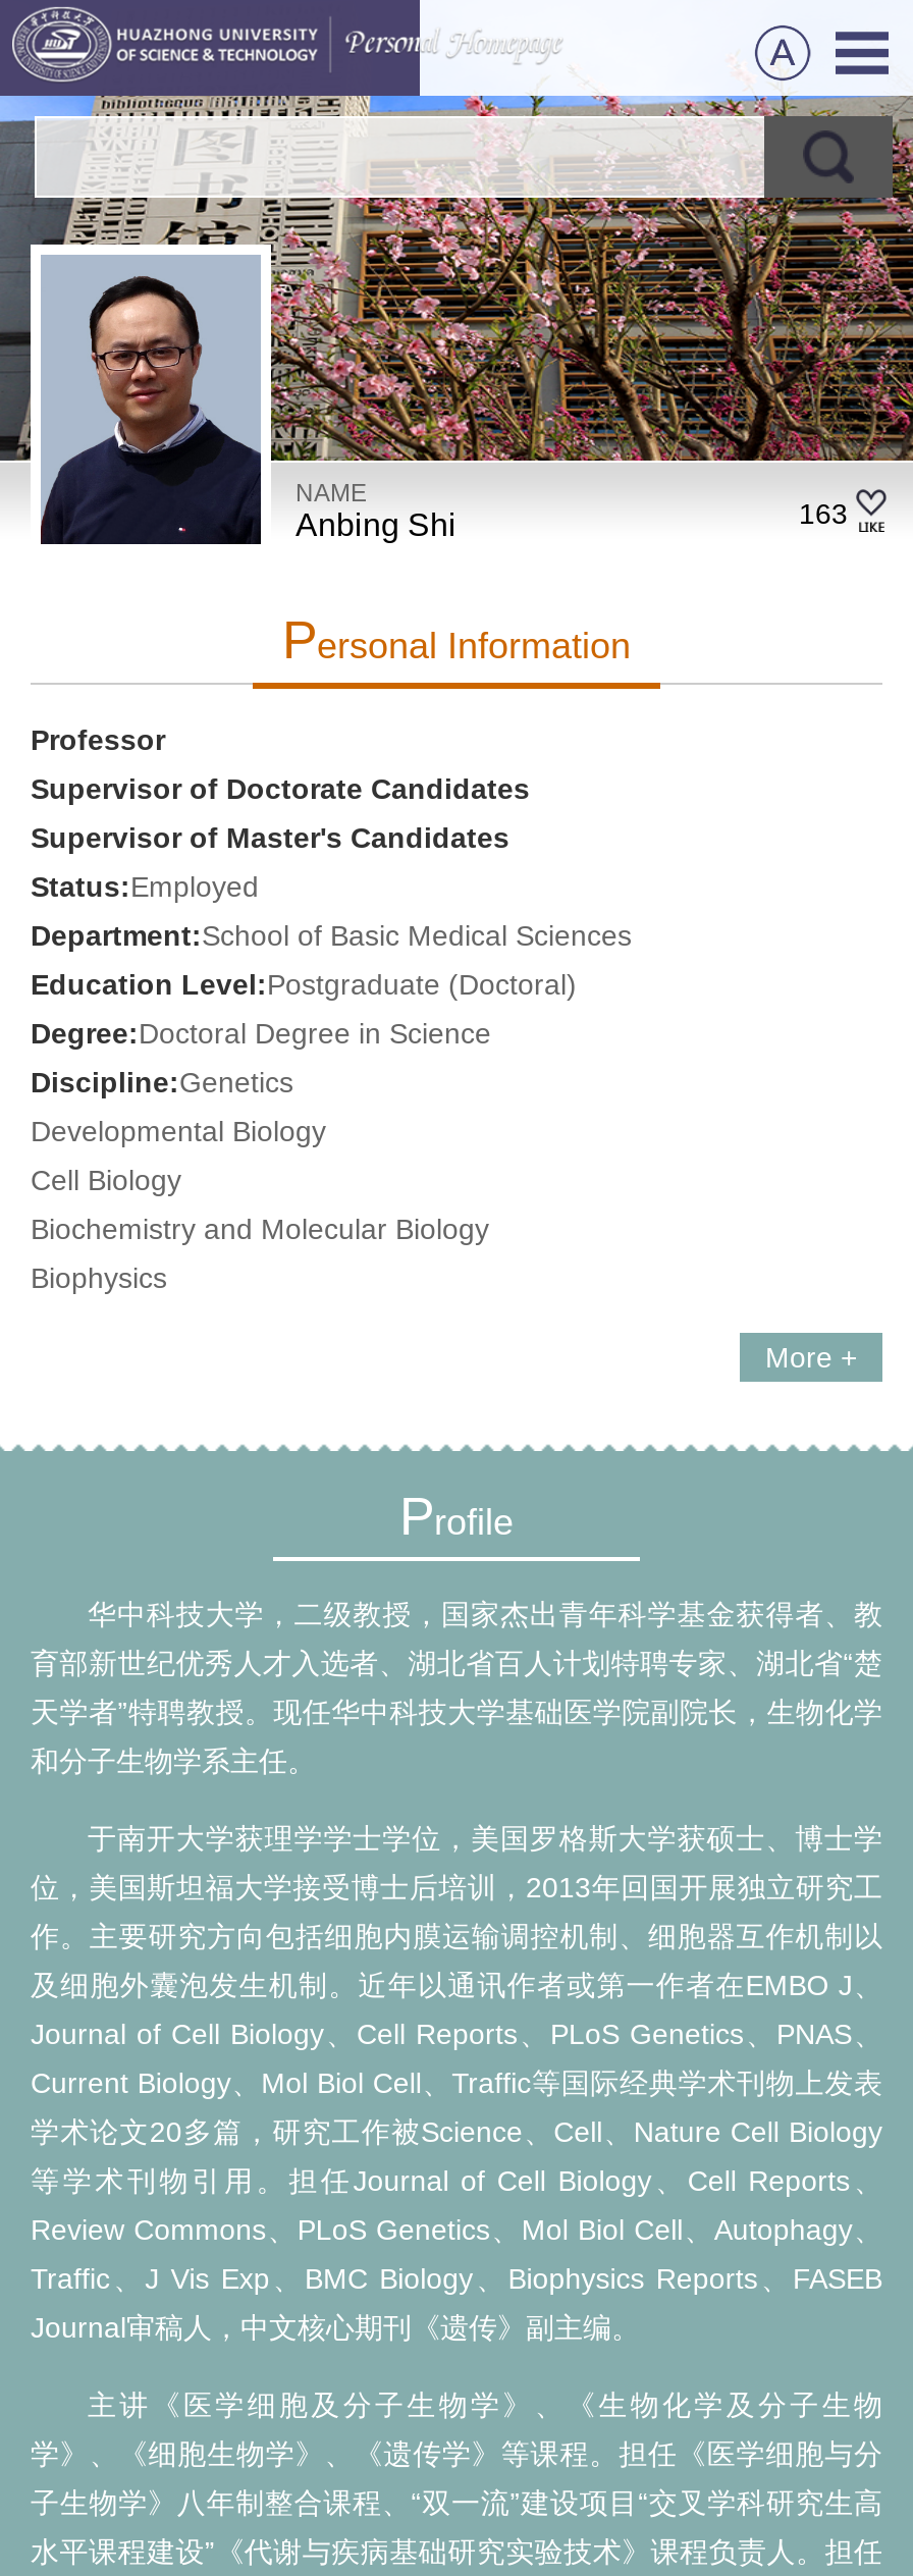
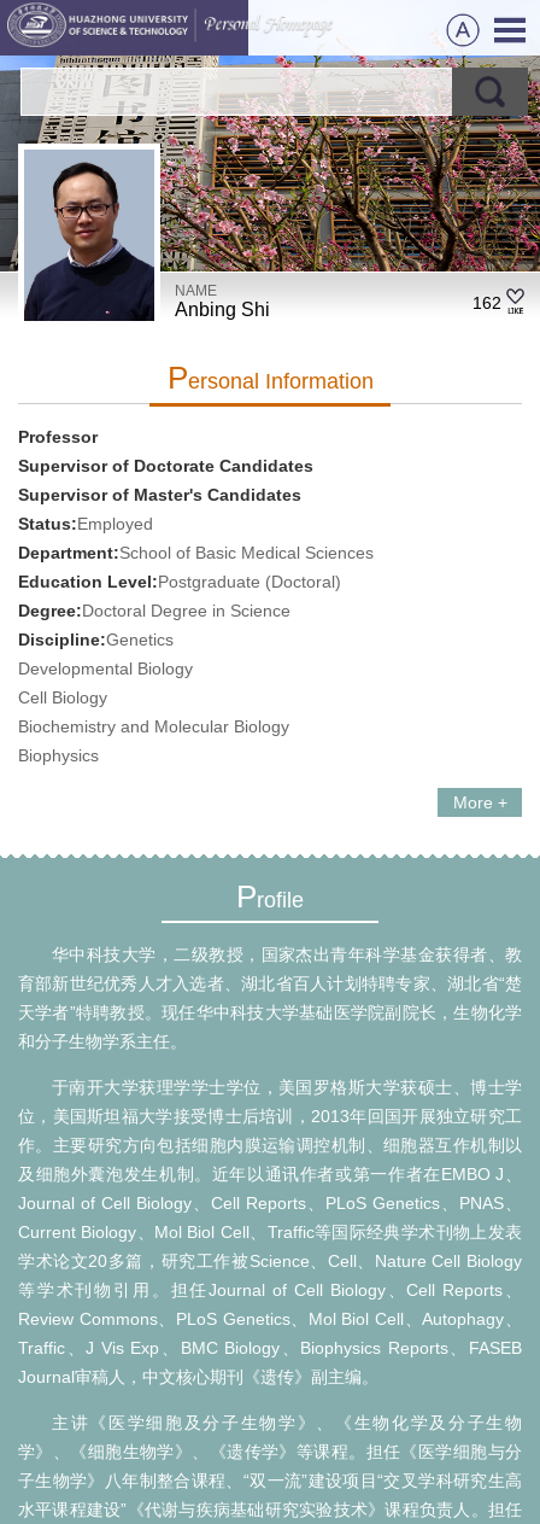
[799,497,848,530] 163 -> [472,293,501,313] 162

